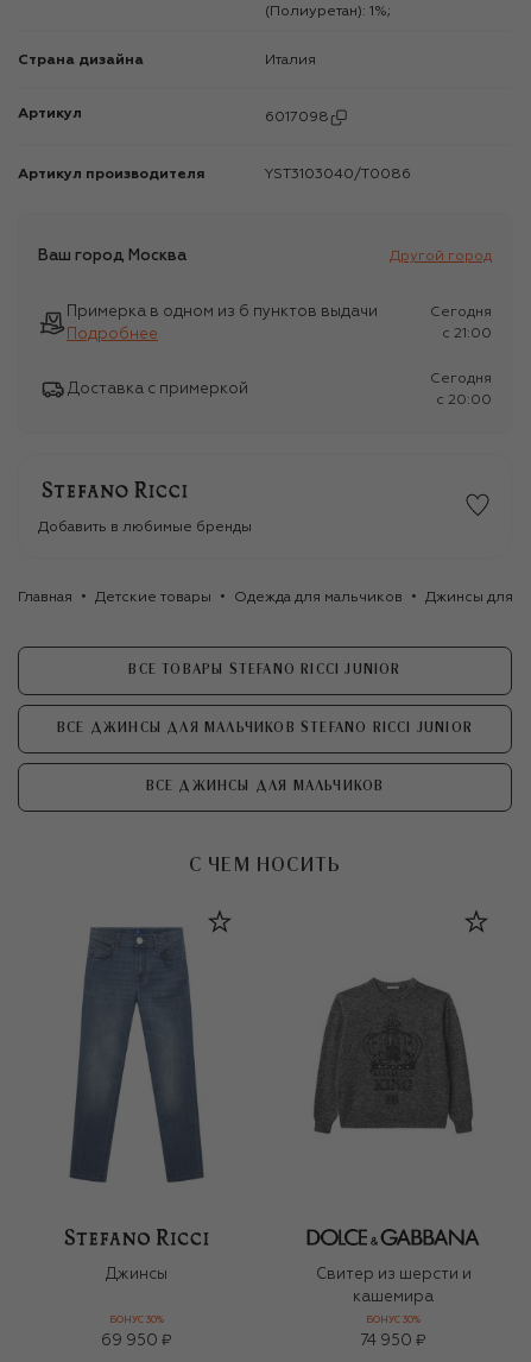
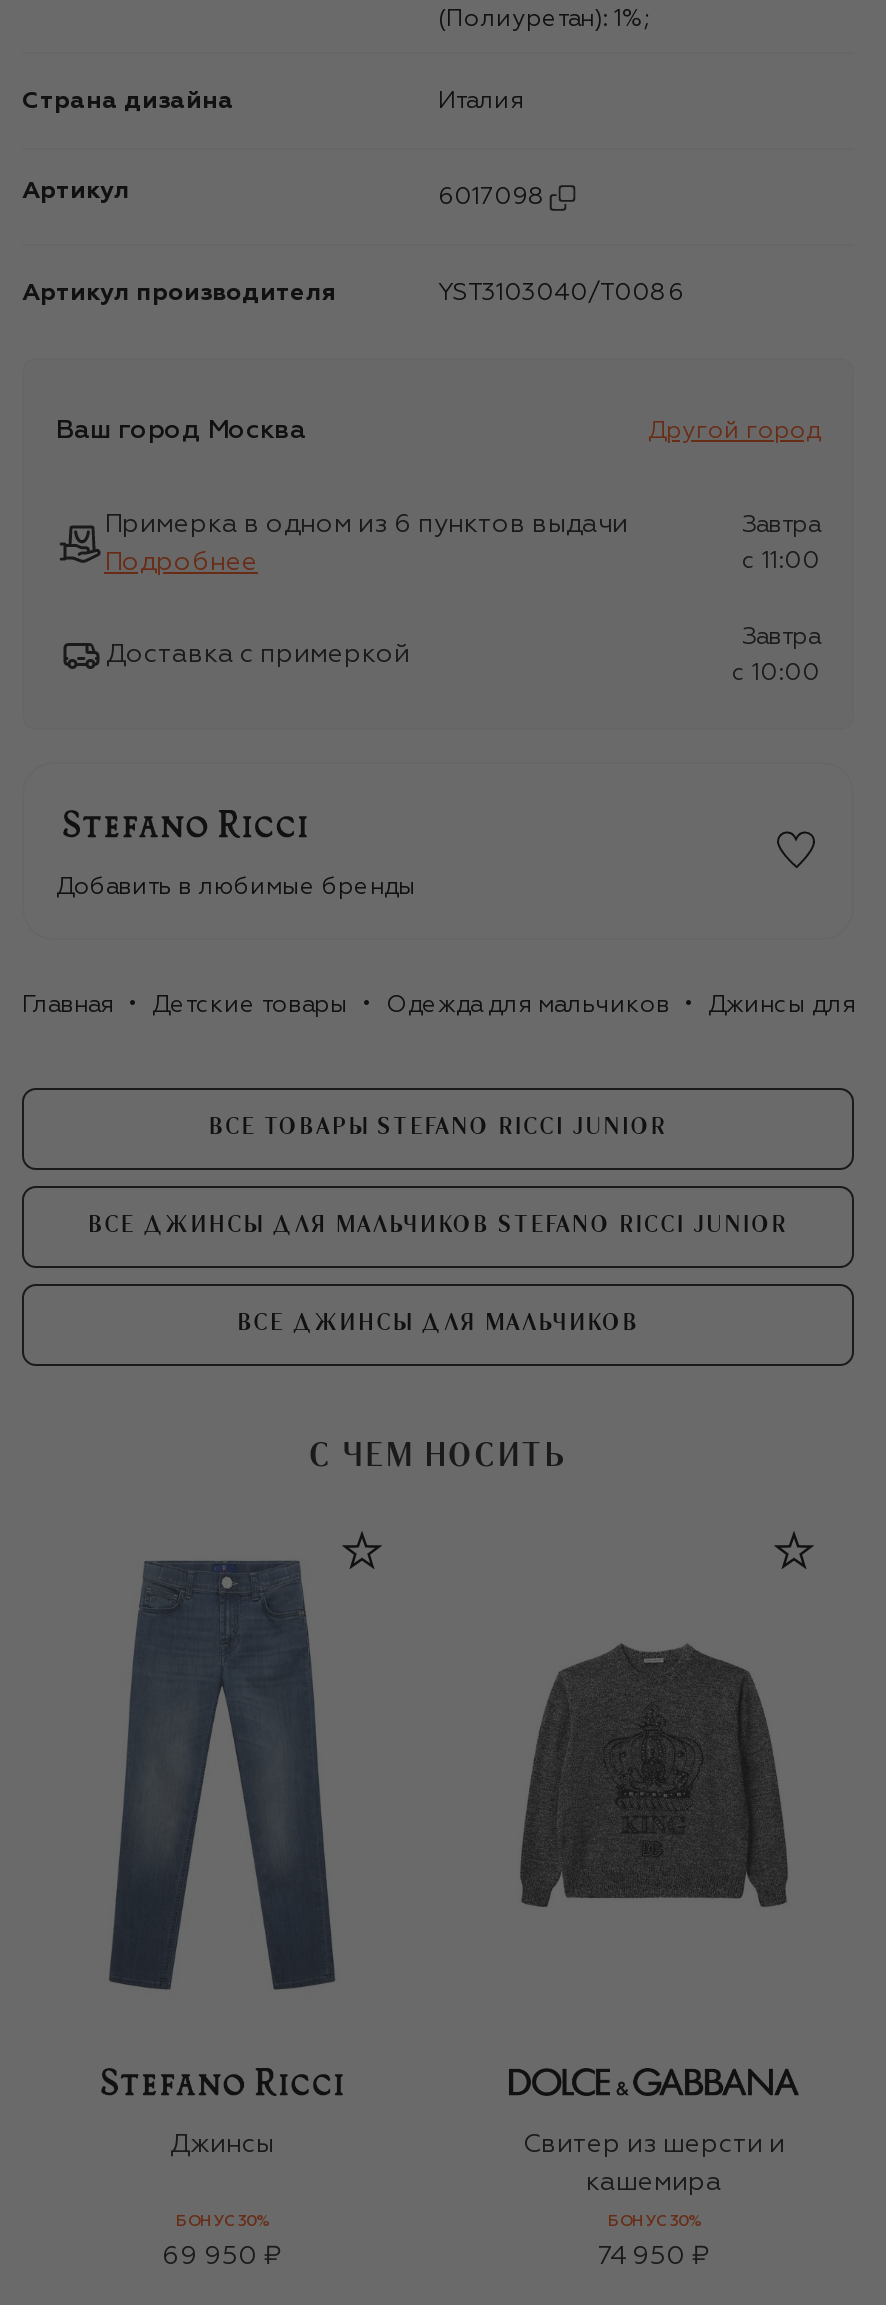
[430,305,492,319] Сегодня -> [742,513,820,537] Завтра
[442,326,492,341] c 21:00 -> [742,549,820,573] c 11:00
[430,372,492,386] Сегодня -> [742,625,820,649] Завтра
[436,393,492,407] c 20:00 -> [732,661,820,685] c 10:00

